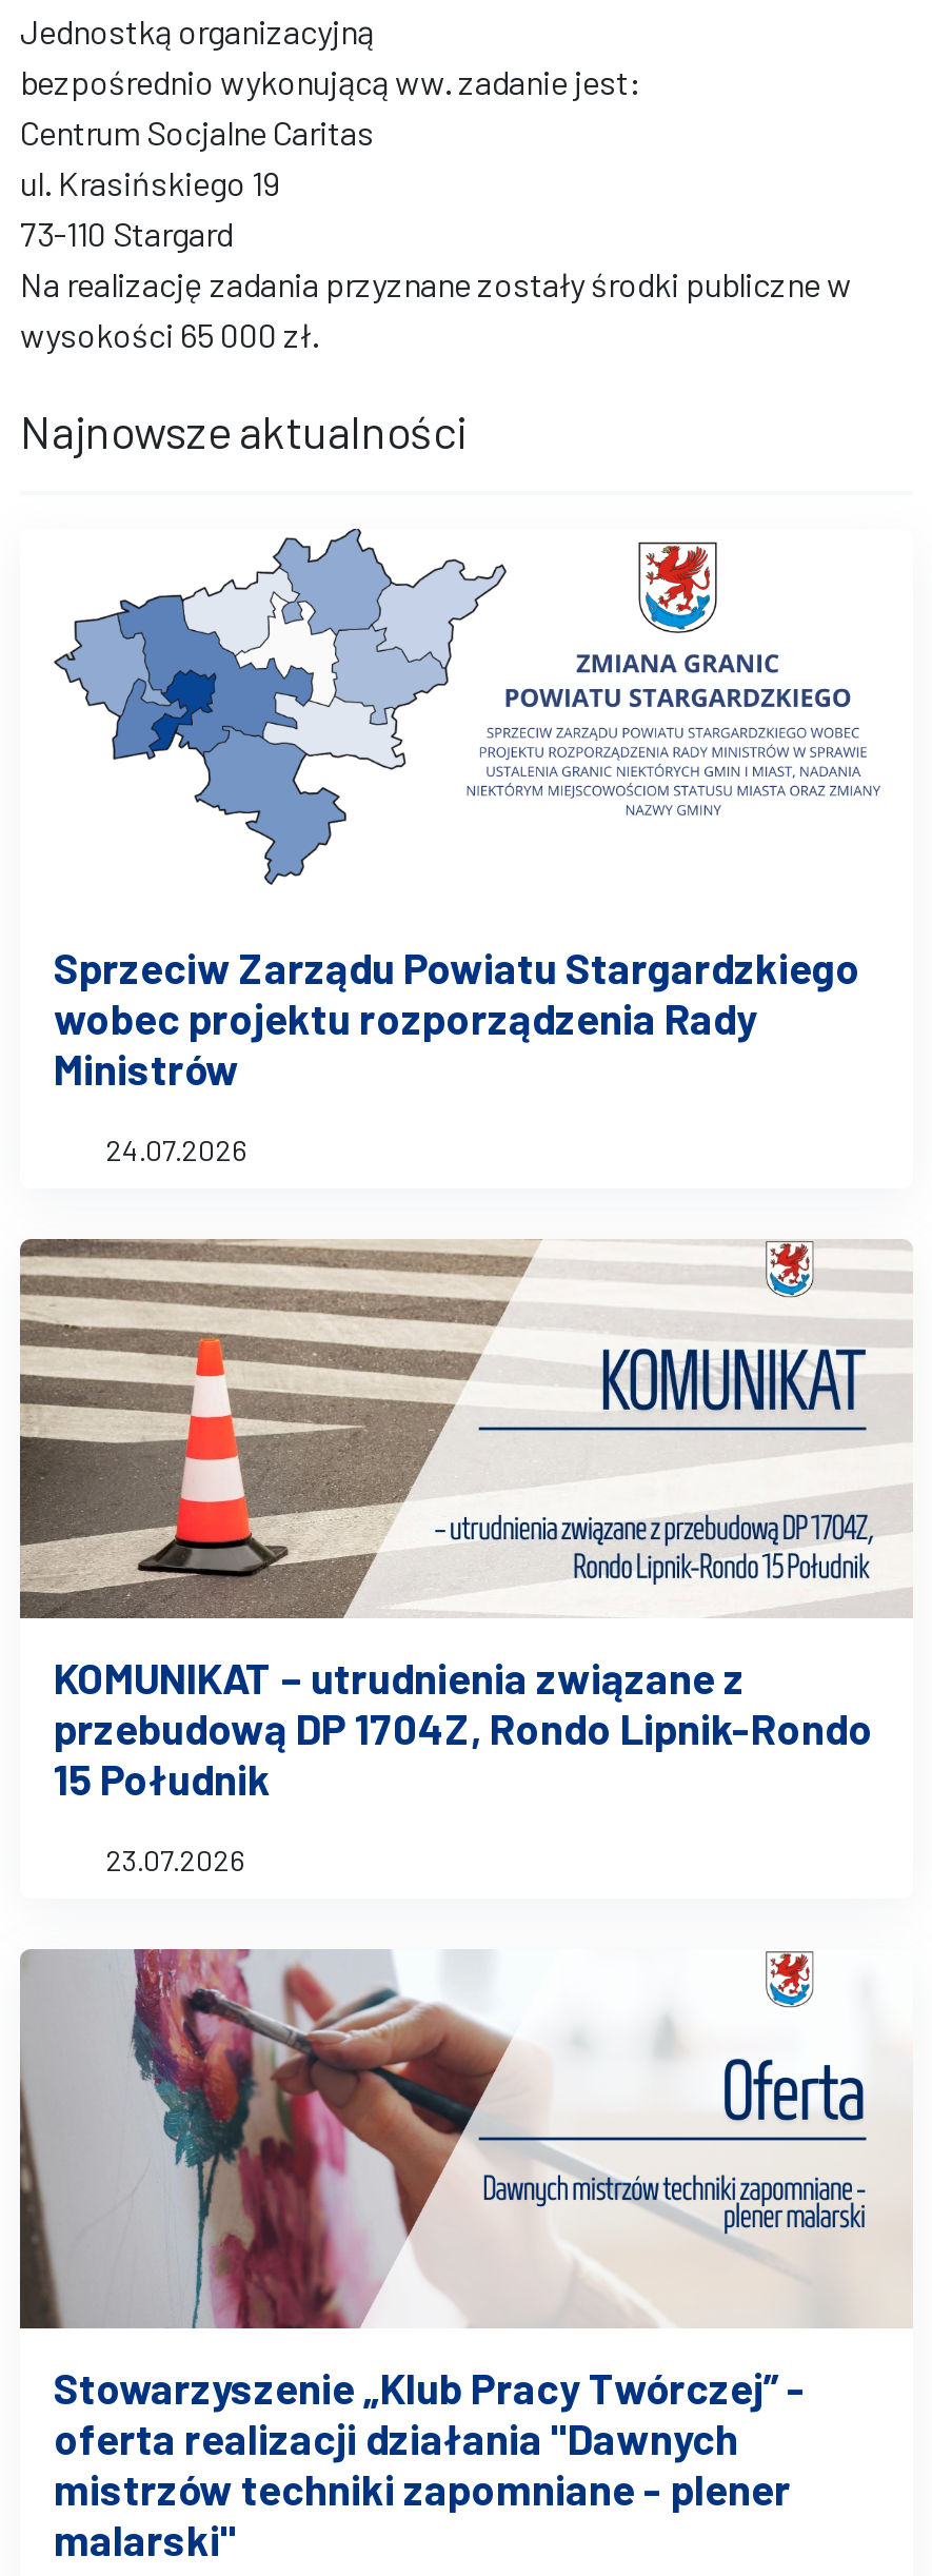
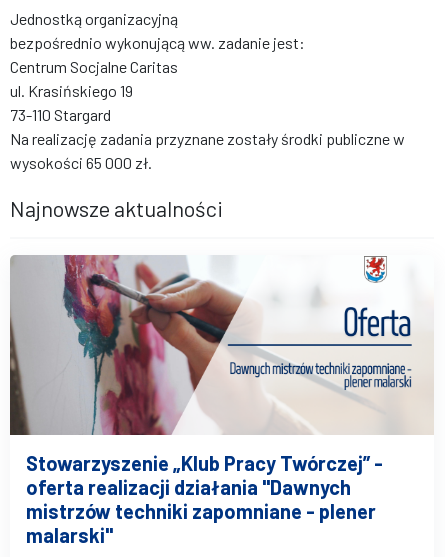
[52,529,879,1167] [image] | Sprzeciw Zarządu Powiatu Stargardzkiego | wobec projektu rozporządzenia Rady | Ministrów | 24.07.2026 -> none
[18,1237,913,1877] [image] | KOMUNIKAT – utrudnienia związane z | przebudową DP 1704Z, Rondo Lipnik-Rondo | 15 Południk | 23.07.2026 -> none

